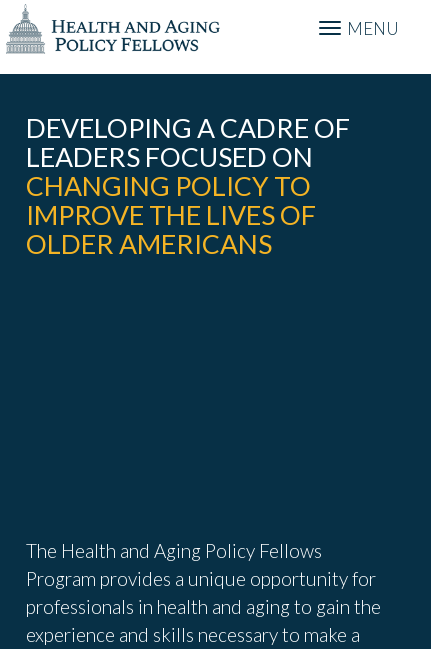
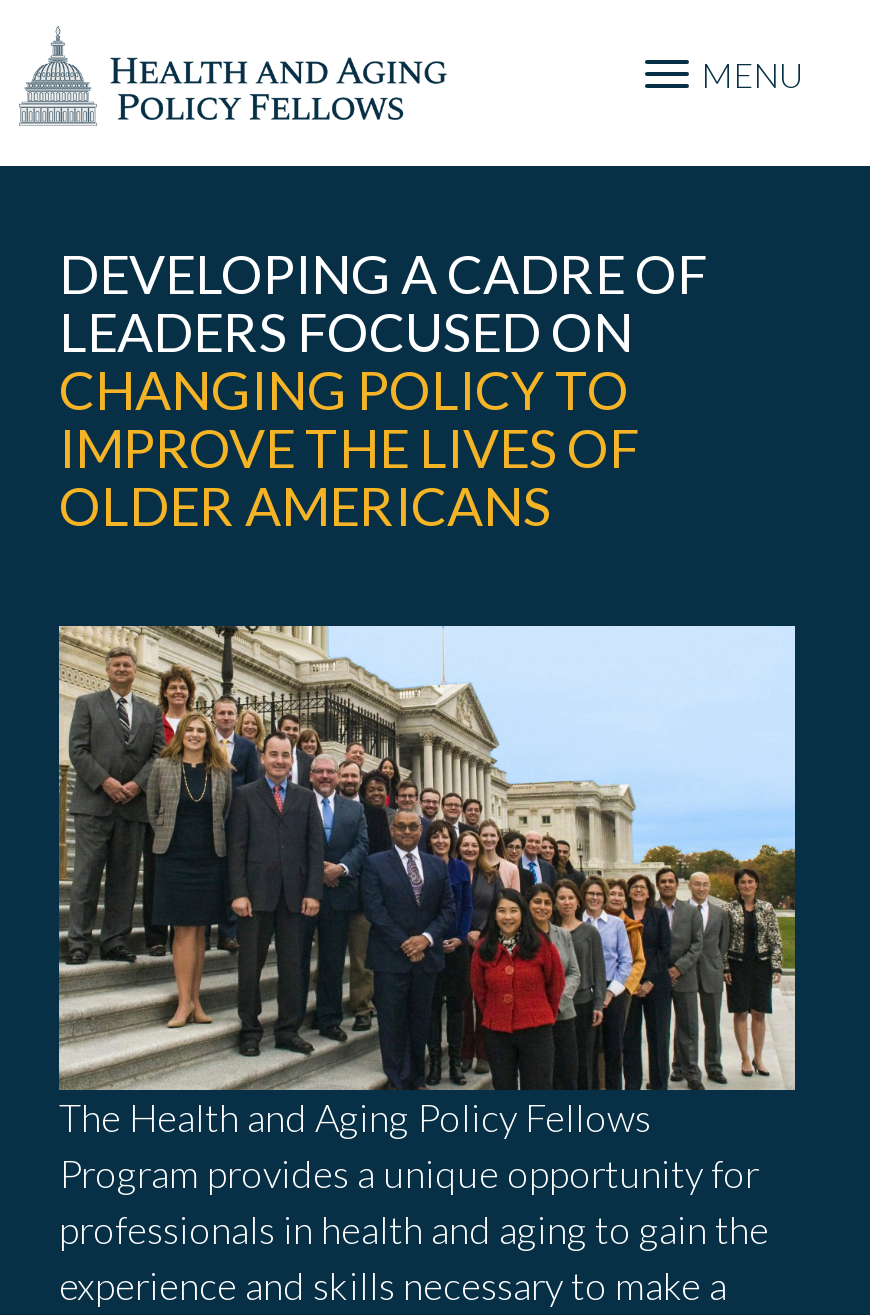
none -> [57,624,797,1092] [image]

